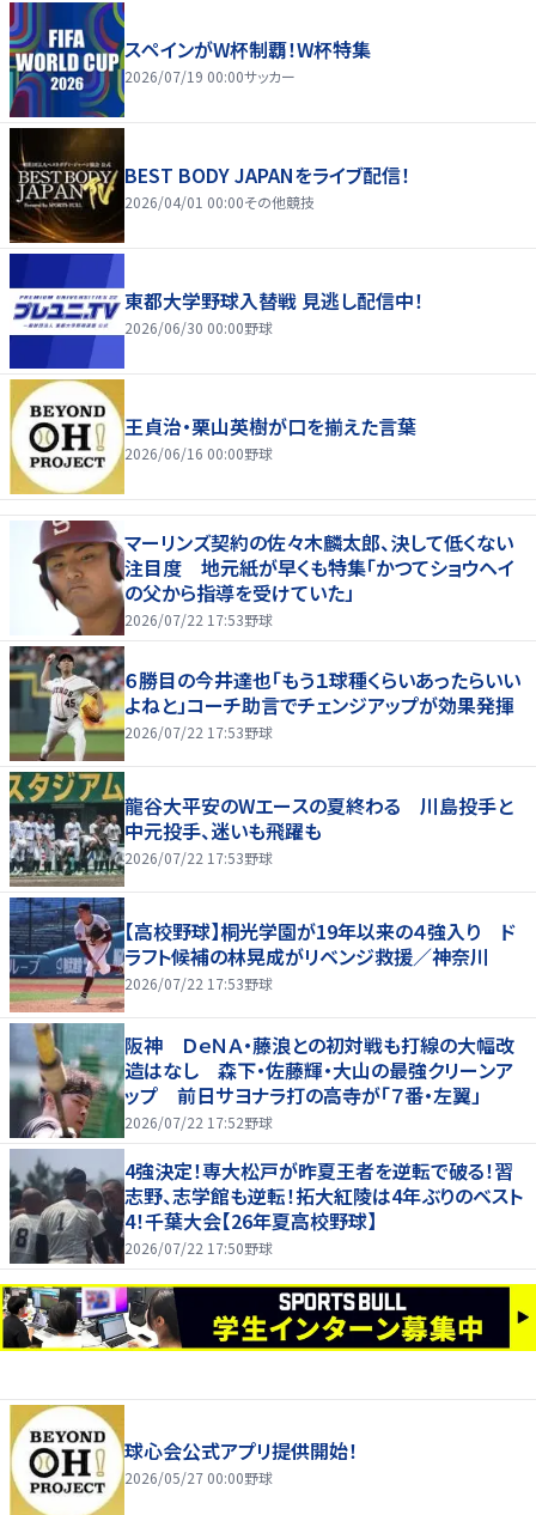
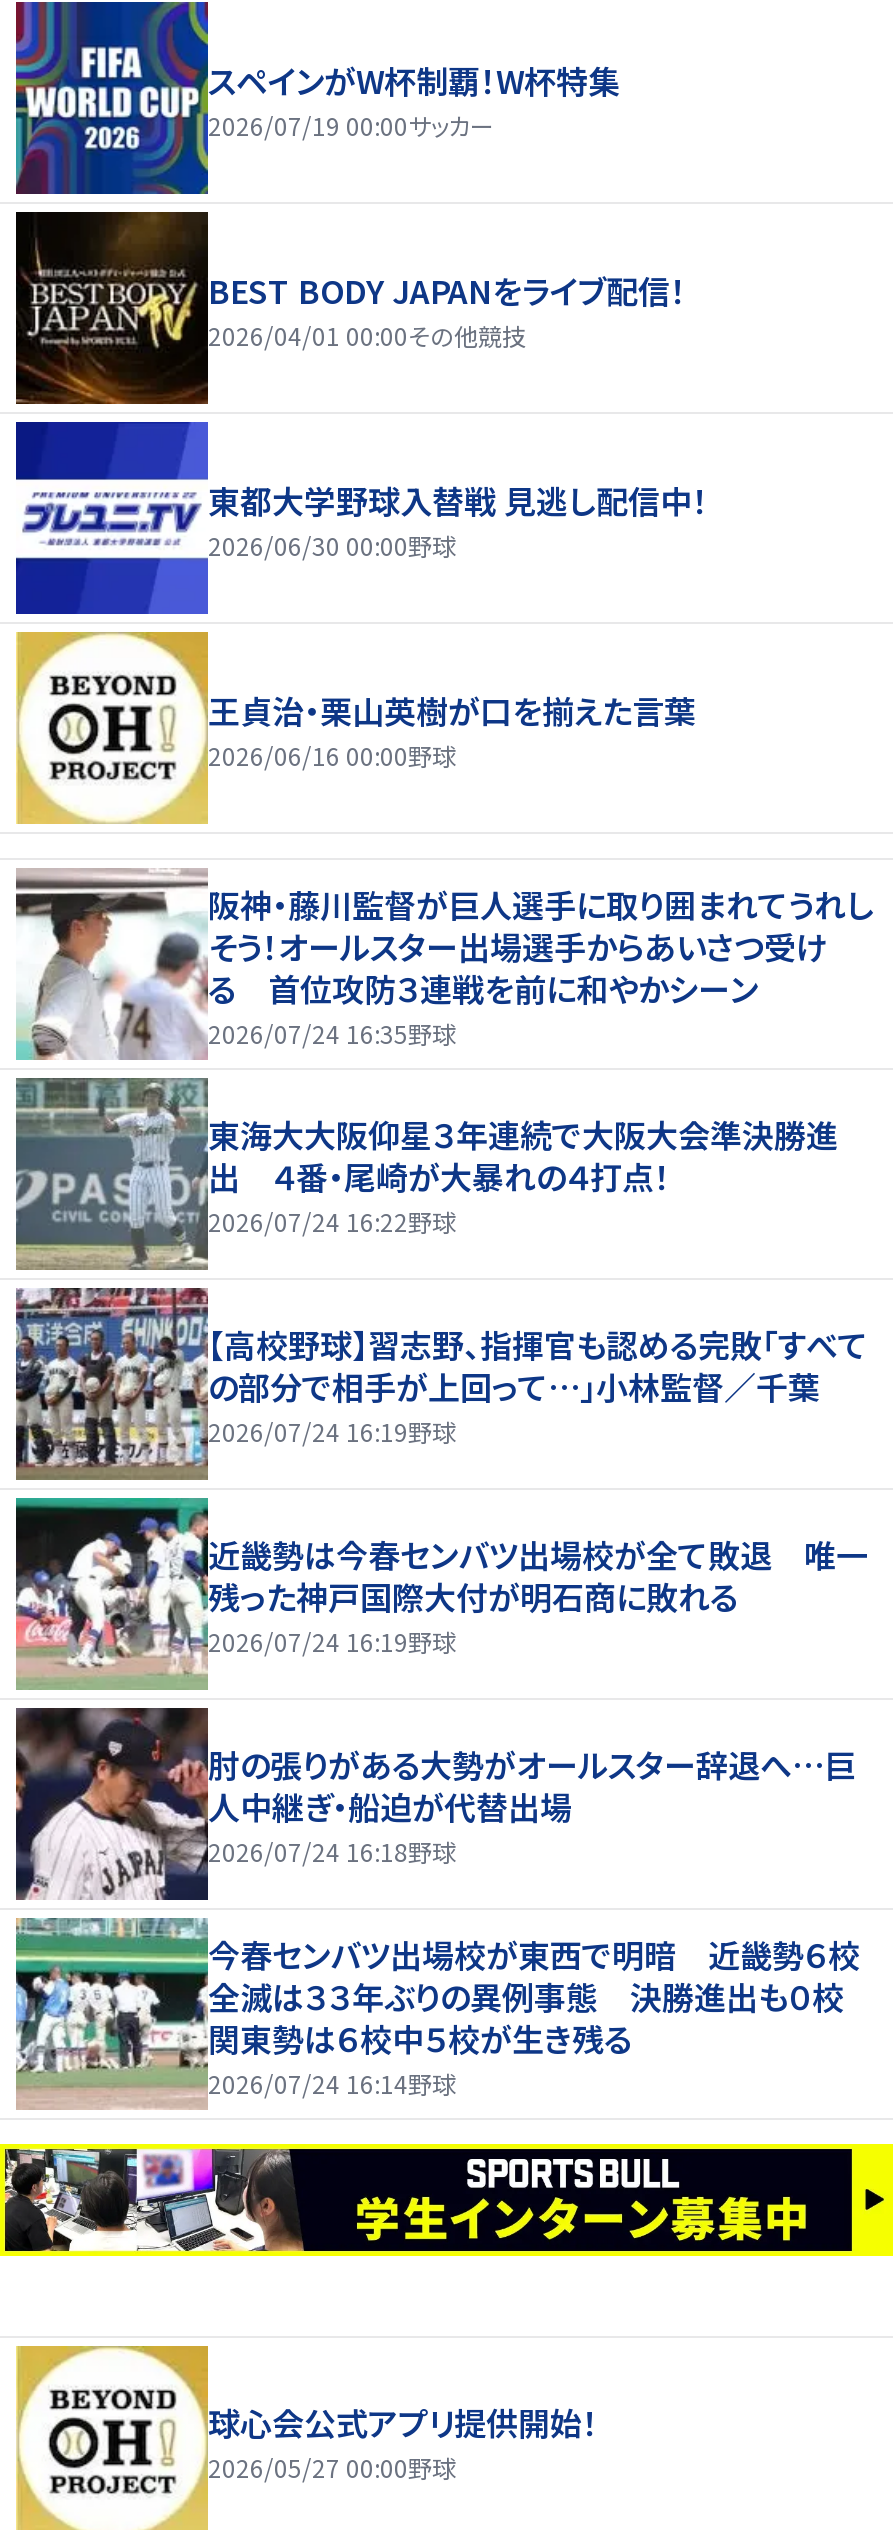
[10,519,514,637] [image] | マーリンズ契約の佐々木麟太郎、決して低くない | 注目度 地元紙が早くも特集「かつてショウヘイ | の父から指導を受けていた」 | 2026/07/22 17:53野球 -> [14,867,874,1061] [image] | 阪神・藤川監督が巨人選手に取り囲まれてうれし | そう！オールスター出場選手からあいさつ受け | る 首位攻防３連戦を前に和やかシーン | 2026/07/24 16:35野球
[8,646,520,761] [image] | ６勝目の今井達也「もう１球種くらいあったらいい | よねと」コーチ助言でチェンジアップが効果発揮 | 2026/07/22 17:53野球 -> [16,1079,838,1271] [image] | 東海大大阪仰星３年連続で大阪大会準決勝進 | 出 ４番・尾崎が大暴れの４打点！ | 2026/07/24 16:22野球
[8,771,513,882] [image] | 龍谷大平安のWエースの夏終わる 川島投手と | 中元投手、迷いも飛躍も | 2026/07/22 17:53野球 -> [14,1287,868,1471] [image] | 【高校野球】習志野、指揮官も認める完敗「すべて | の部分で相手が上回って…」小林監督／千葉 | 2026/07/24 16:19野球
[8,898,516,1012] [image] | 【高校野球】桐光学園が19年以来の４強入り ド | ラフト候補の林晃成がリベンジ救援／神奈川 | 2026/07/22 17:53野球 -> [14,1499,868,1691] [image] | 近畿勢は今春センバツ出場校が全て敗退 唯一 | 残った神戸国際大付が明石商に敗れる | 2026/07/24 16:19野球
[8,1023,514,1139] [image] | 阪神 ＤｅＮＡ・藤浪との初対戦も打線の大幅改 | 造はなし 森下・佐藤輝・大山の最強クリーンア | ップ 前日サヨナラ打の高寺が「７番・左翼」 | 2026/07/22 17:52野球 -> [14,1707,856,1901] [image] | 肘の張りがある大勢がオールスター辞退へ…巨 | 人中継ぎ・船迫が代替出場 | 2026/07/24 16:18野球
[8,1150,523,1265] [image] | 4強決定！専大松戸が昨夏王者を逆転で破る！習 | 志野、志学館も逆転！拓大紅陵は4年ぶりのベスト | 4！千葉大会【26年夏高校野球】 | 2026/07/22 17:50野球 -> [16,1919,876,2111] [image] | 今春センバツ出場校が東西で明暗 近畿勢６校 | 全滅は３３年ぶりの異例事態 決勝進出も０校 | 関東勢は６校中５校が生き残る | 2026/07/24 16:14野球

